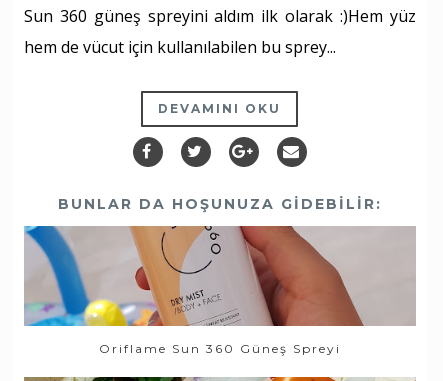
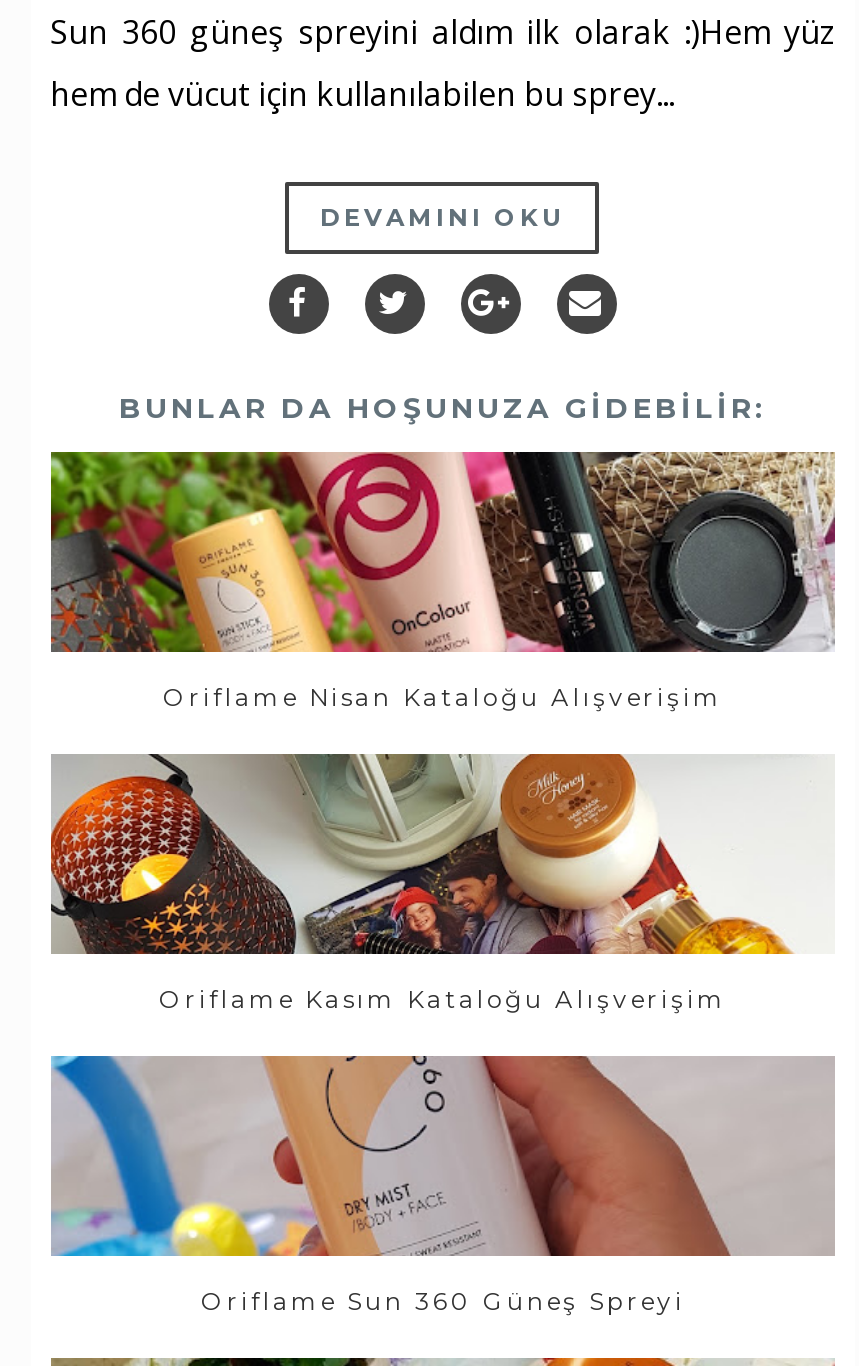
none -> [49,450,835,711] [image] | Oriflame Nisan Kataloğu Alışverişim
none -> [49,752,791,1013] [image] | Oriflame Kasım Kataloğu Alışverişim

